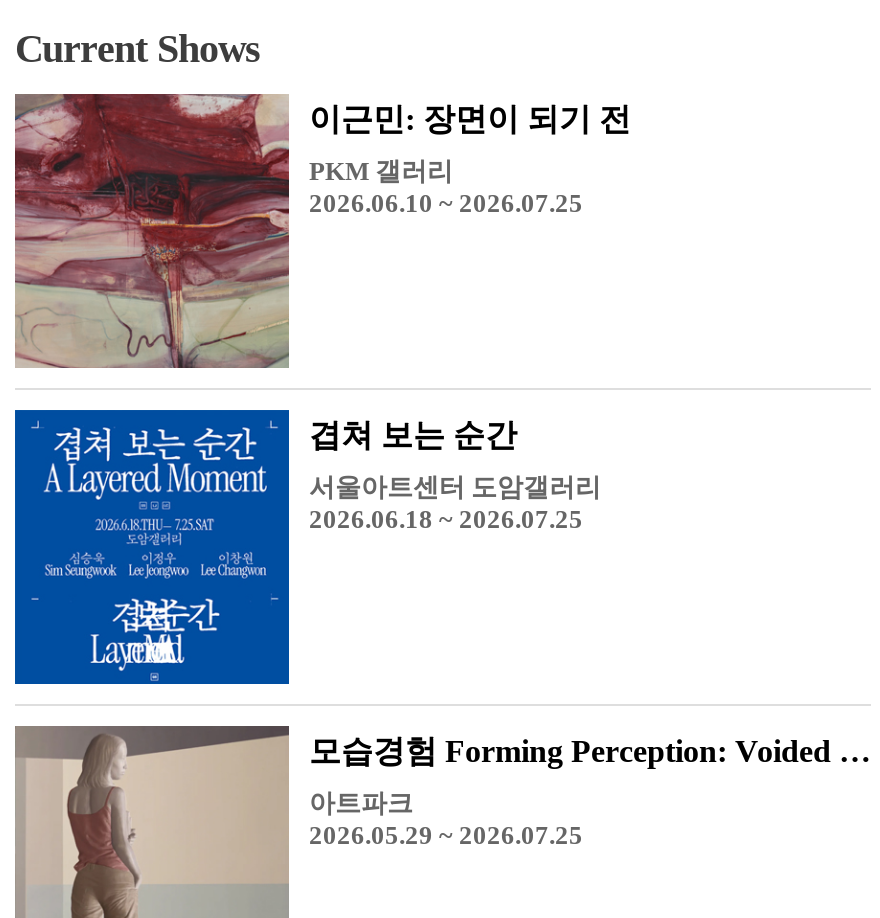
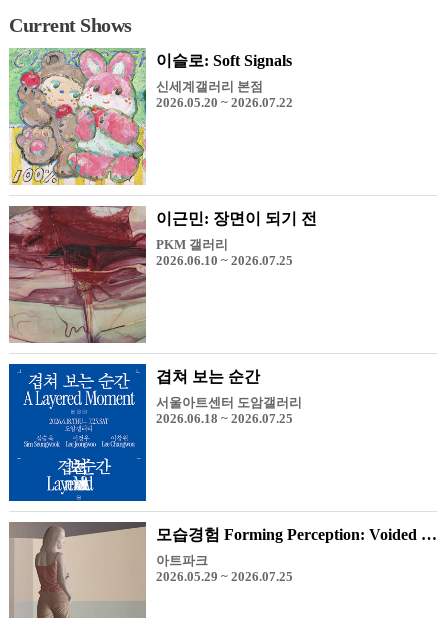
none -> [9,48,293,186] [image] | 이슬로: Soft Signals | 신세계갤러리 본점 | 2026.05.20 ~ 2026.07.22

